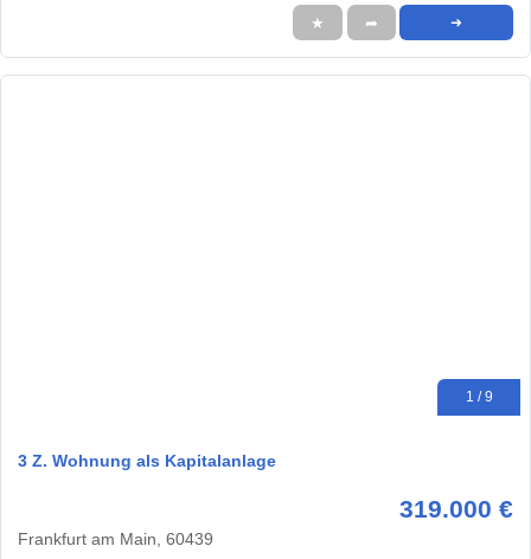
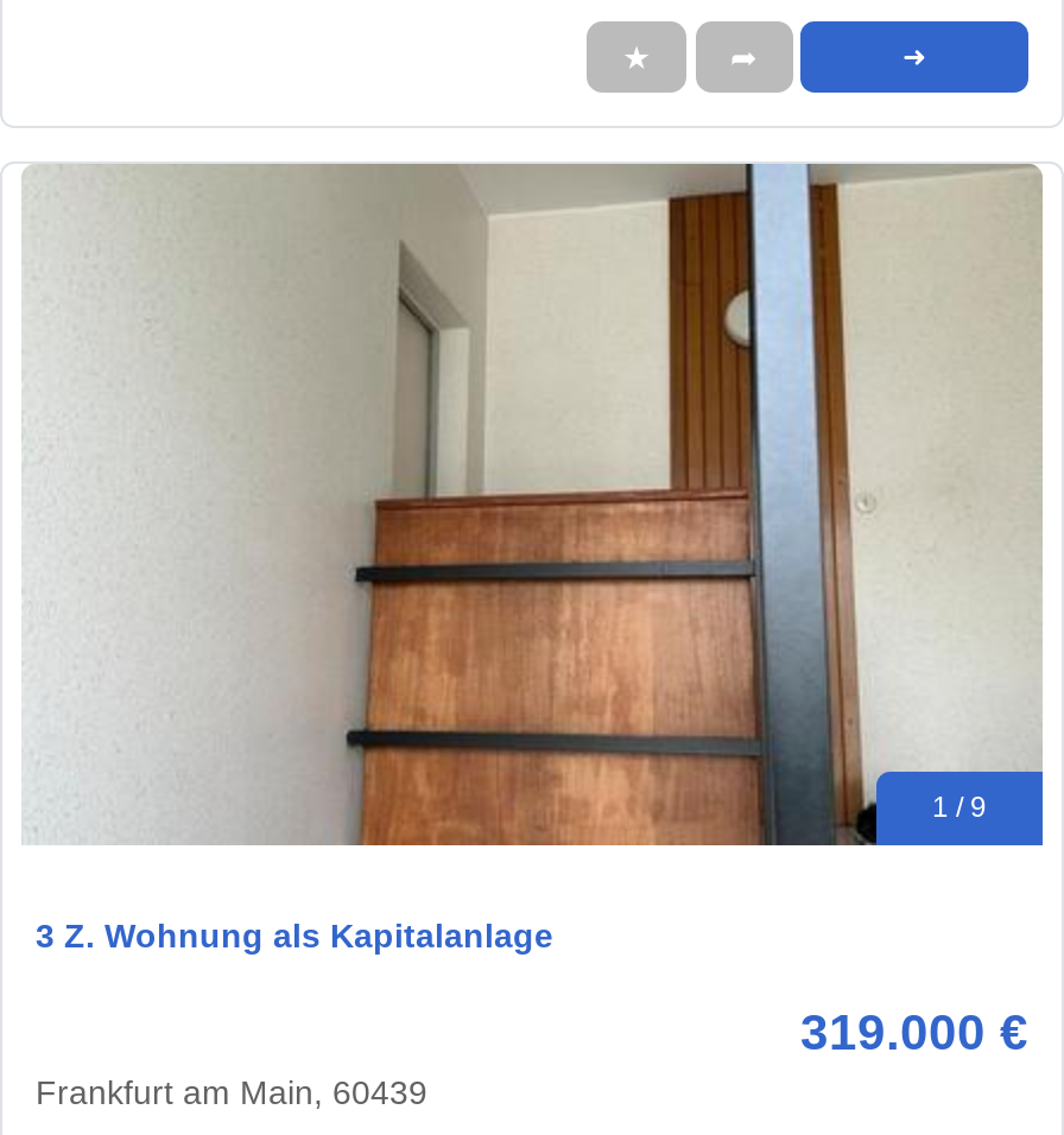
none -> [21,161,1045,848] [image]

